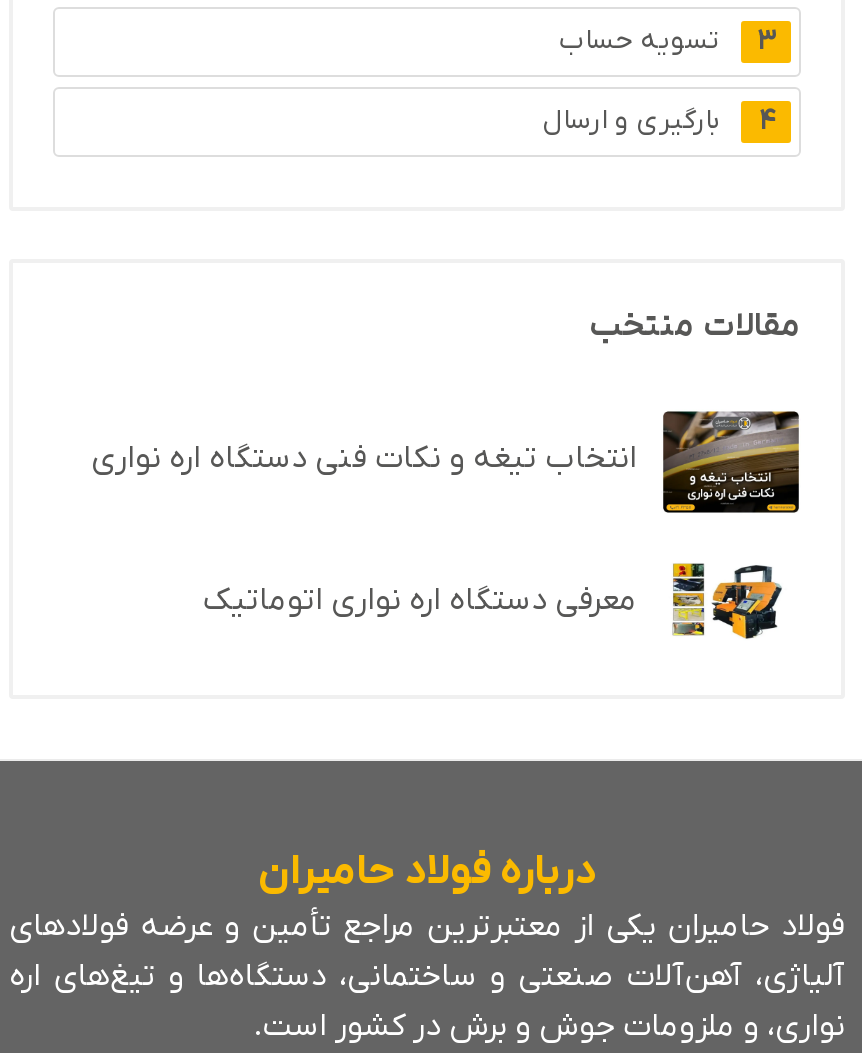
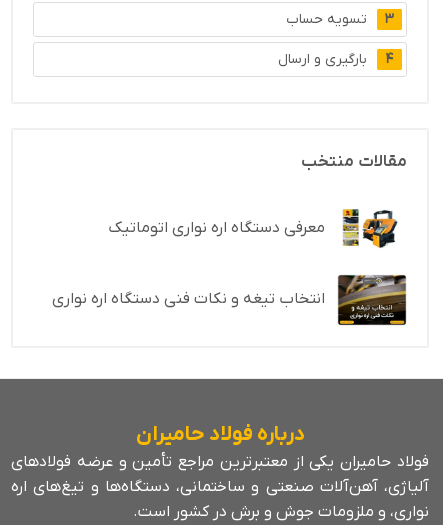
moved [91,409,801,515] -> [52,274,407,326]: [image] | انتخاب تیغه و نکات فنی دستگاه اره نواری
moved [203,565,781,639] -> [108,211,397,248]: [image] | معرفی دستگاه اره نواری اتوماتیک

